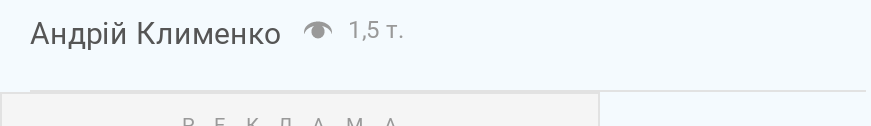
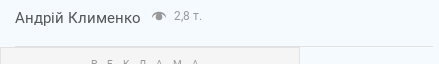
[348,15,404,43] 1,5 т. -> [174,9,202,23] 2,8 т.

